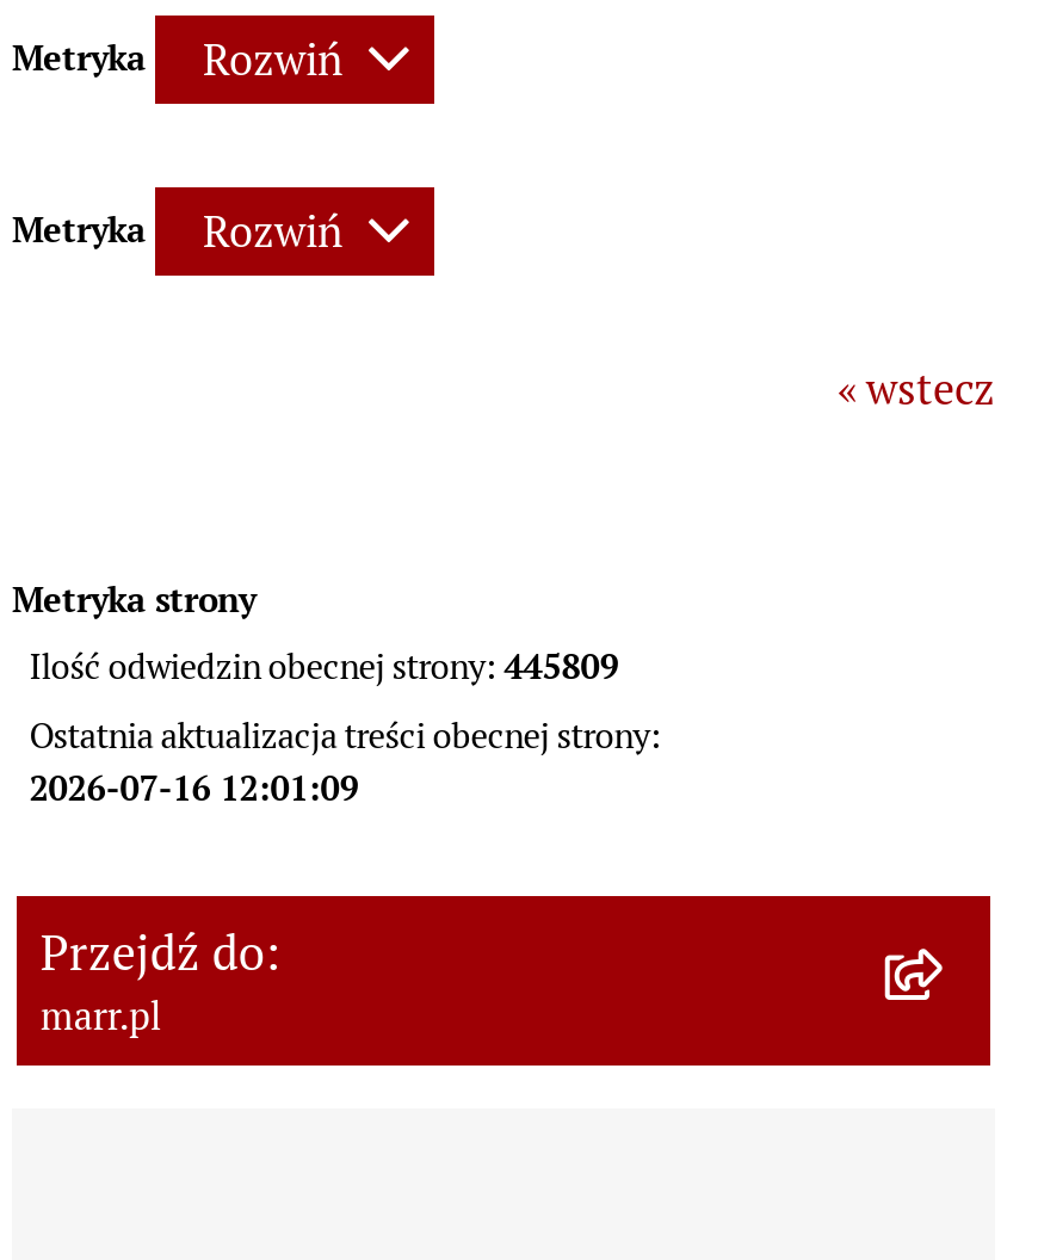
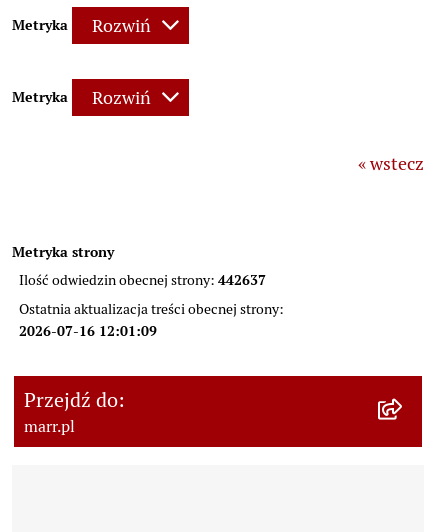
[29,644,619,689] Ilość odwiedzin obecnej strony: 445809 -> [19,270,266,289] Ilość odwiedzin obecnej strony: 442637

